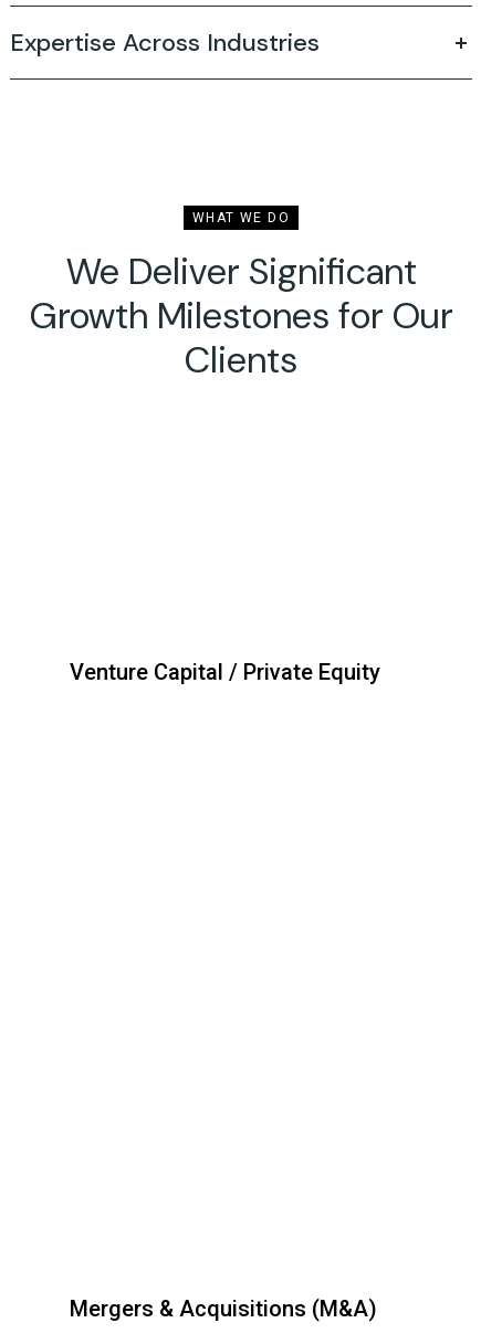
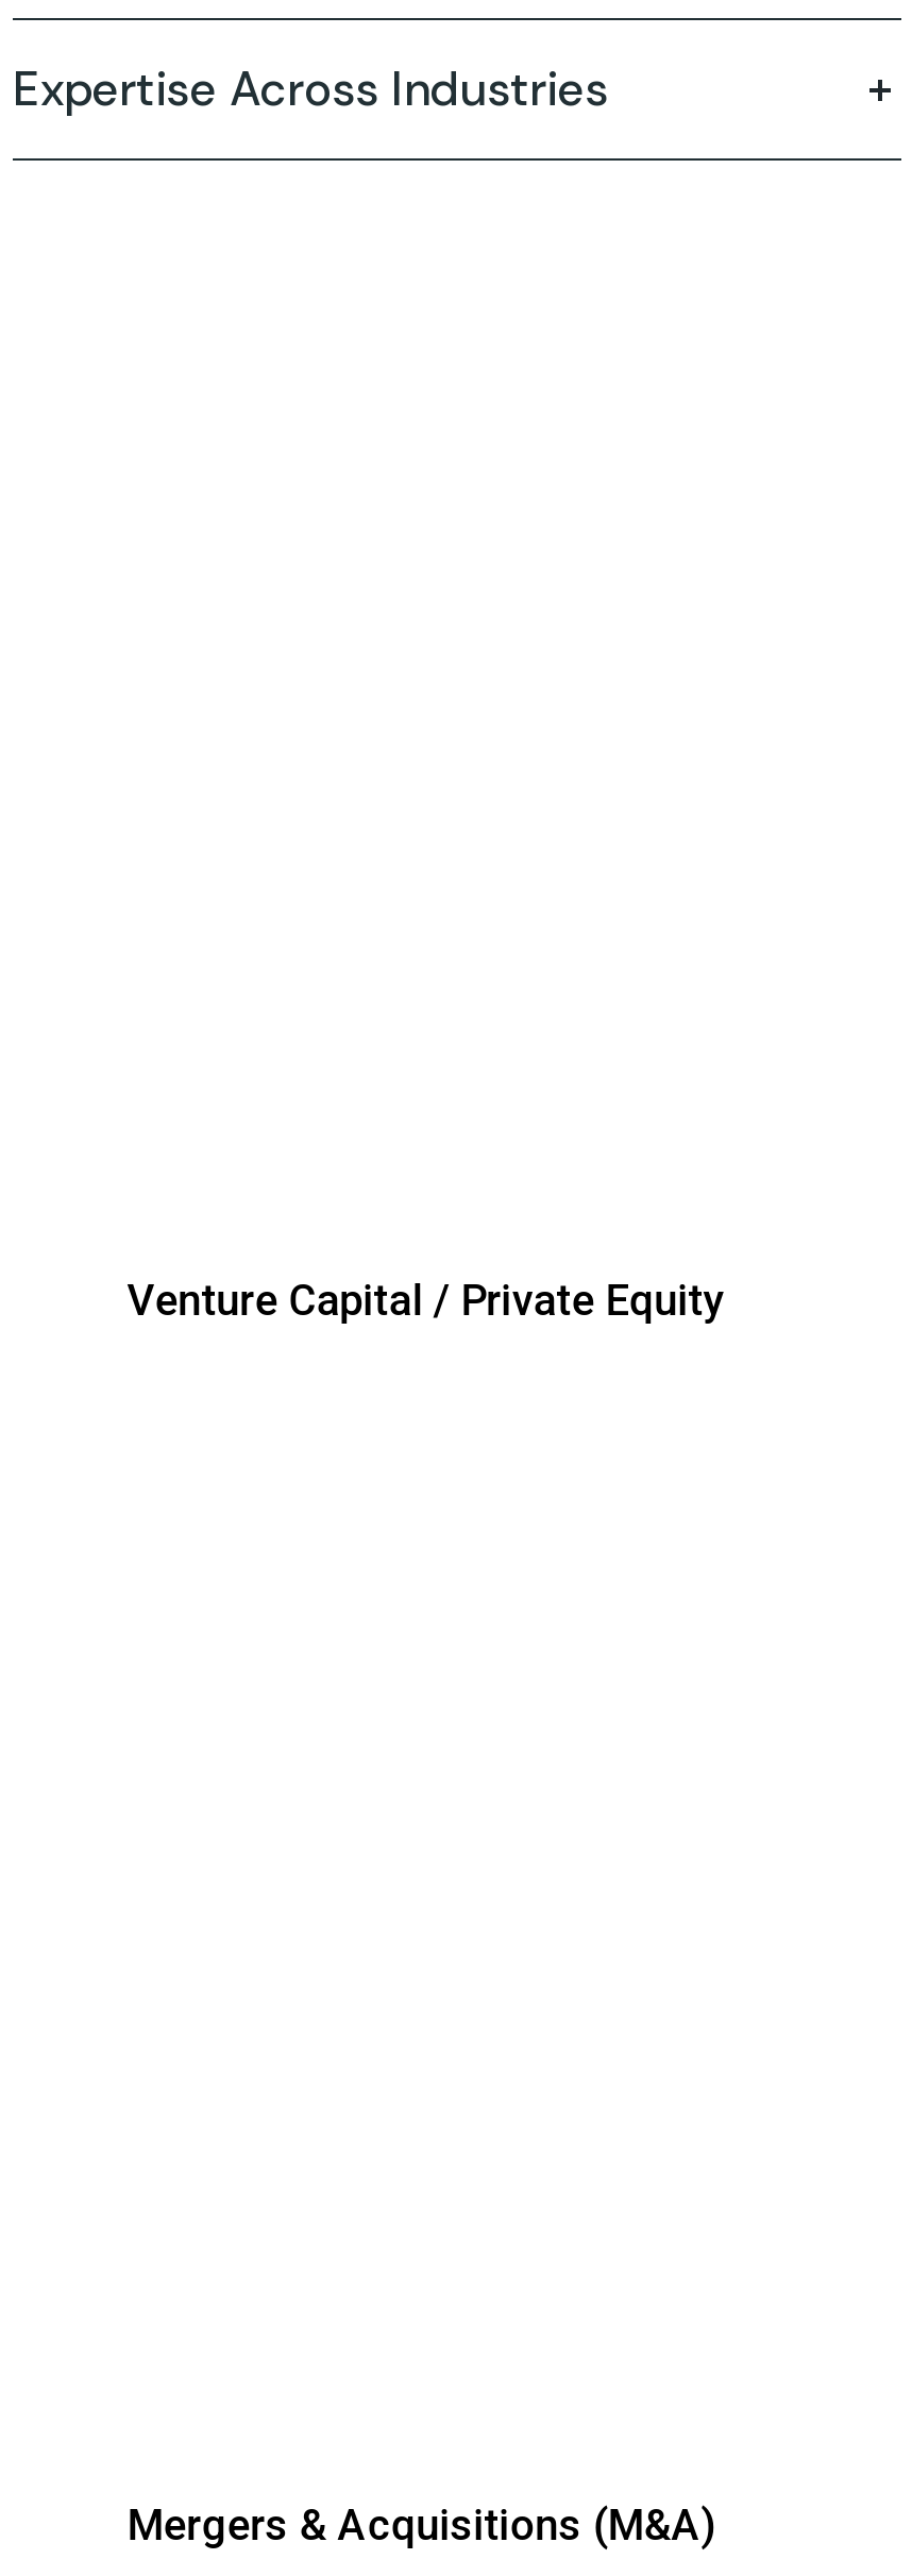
[29,208,453,384] WHAT WE DO | We Deliver Significant | Growth Milestones for Our | Clients -> none

